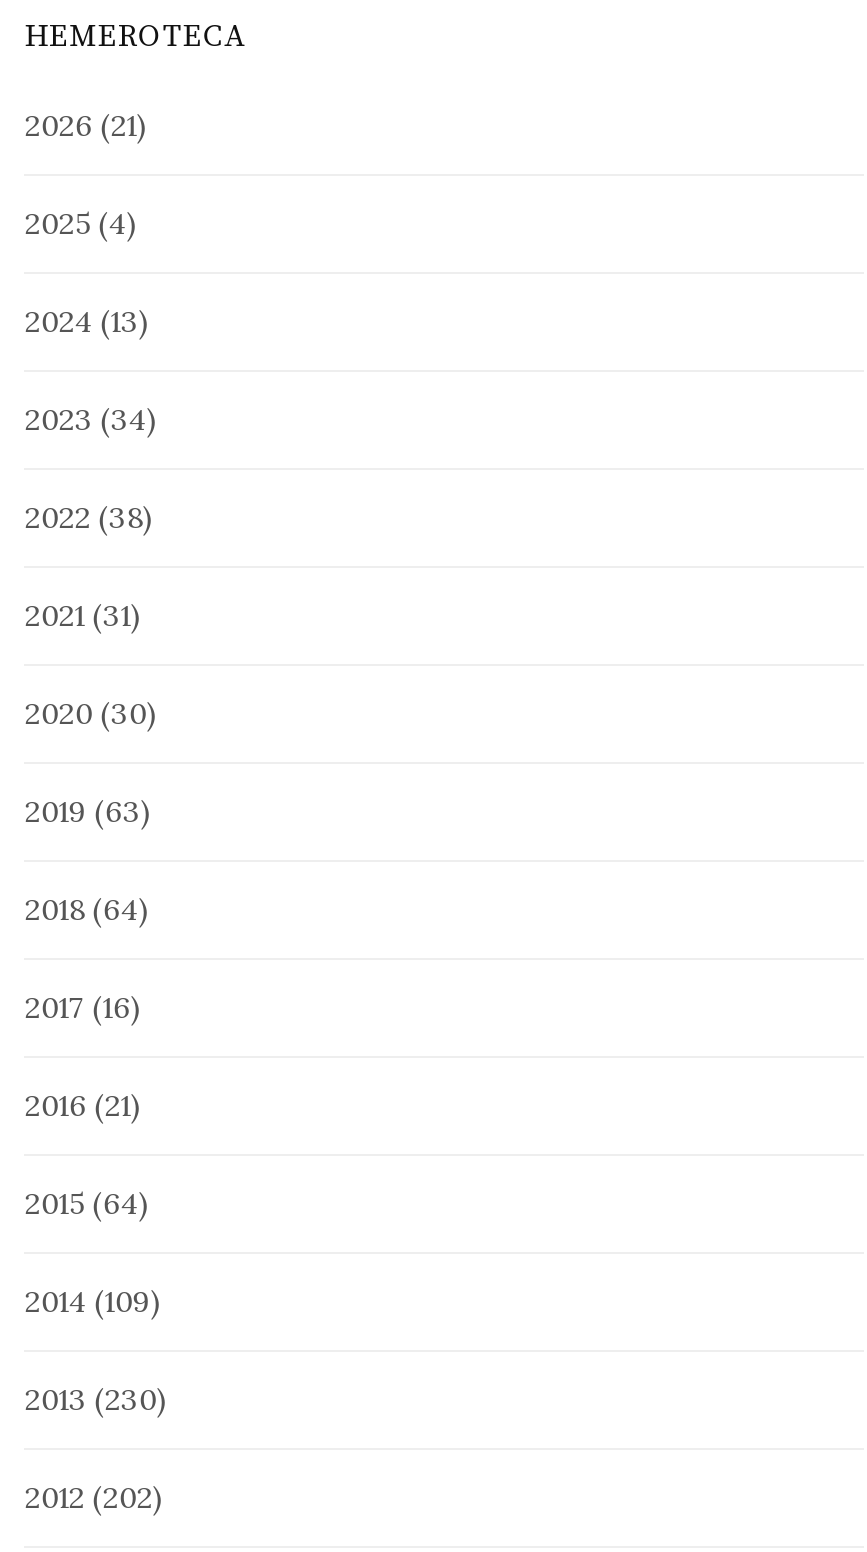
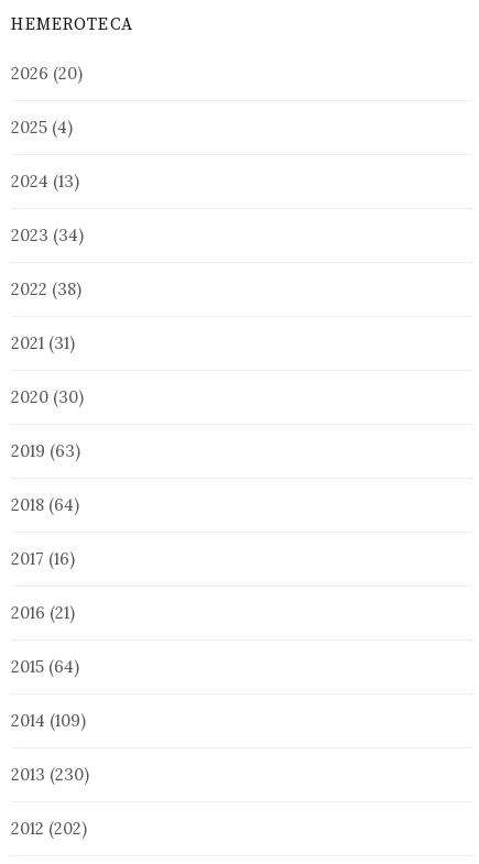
[25,107,147,145] 2026 (21) -> [11,63,83,84] 2026 (20)

